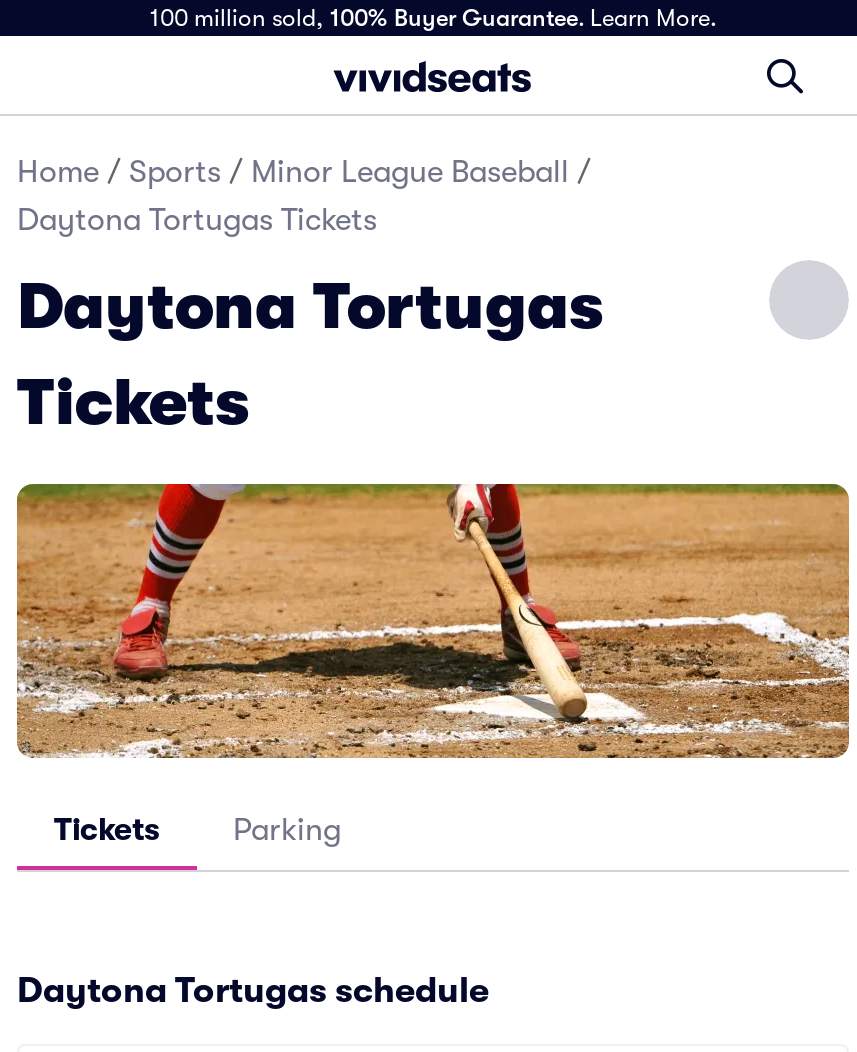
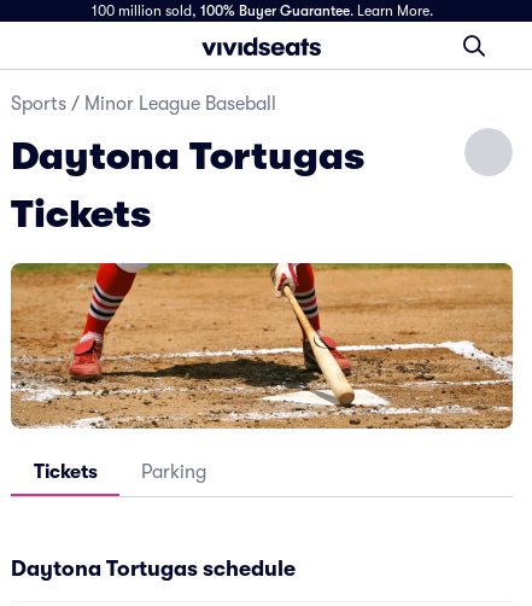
[17,154,591,238] Home / Sports / Minor League Baseball / | Daytona Tortugas Tickets -> [11,93,276,115] Sports / Minor League Baseball

